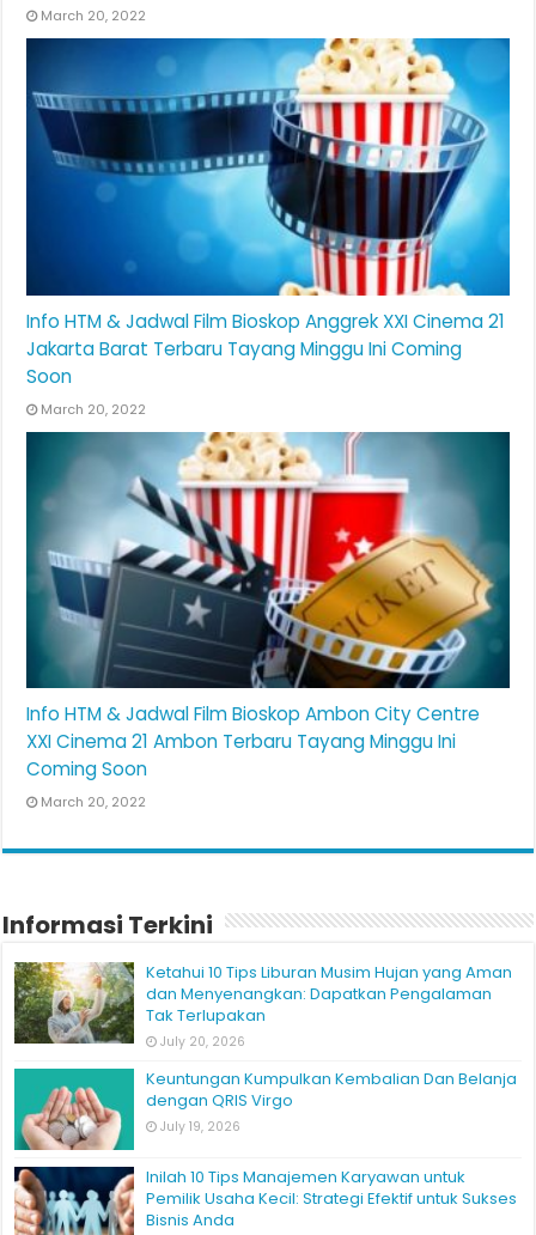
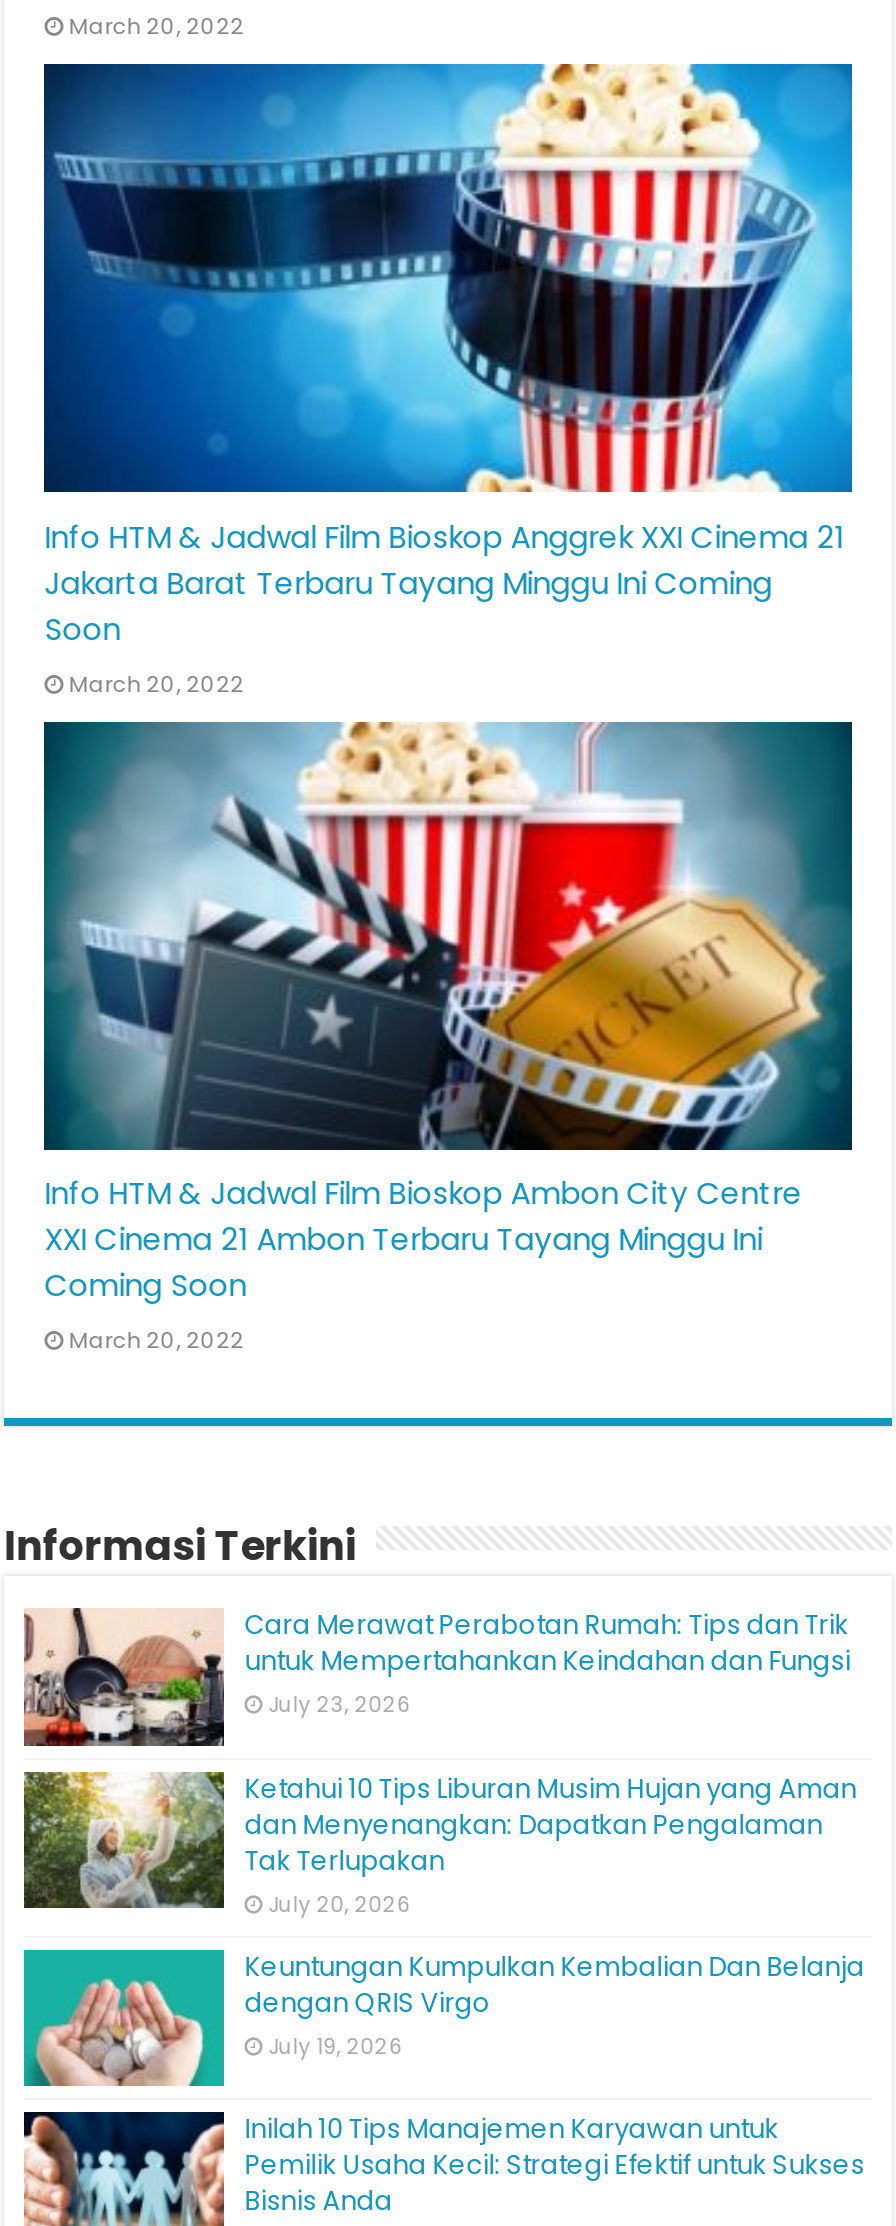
none -> [22,1606,850,1748] [image] | Cara Merawat Perabotan Rumah: Tips dan Trik | untuk Mempertahankan Keindahan dan Fungsi | July 23, 2026

